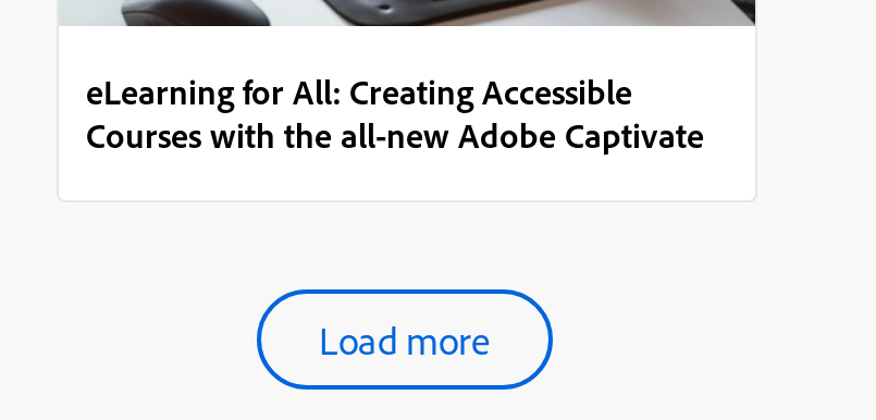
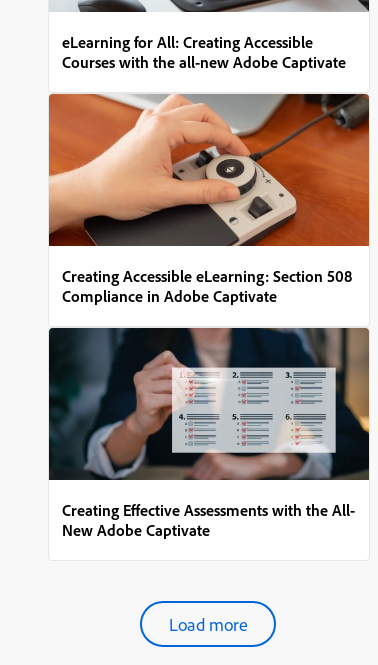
none -> [48,93,370,306] [image] | Creating Accessible eLearning: Section 508 | Compliance in Adobe Captivate
none -> [48,327,370,540] [image] | Creating Effective Assessments with the All- | New Adobe Captivate

